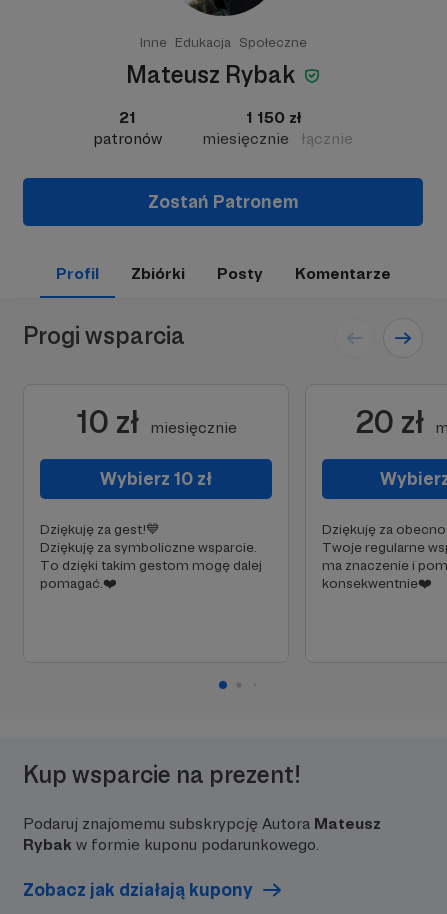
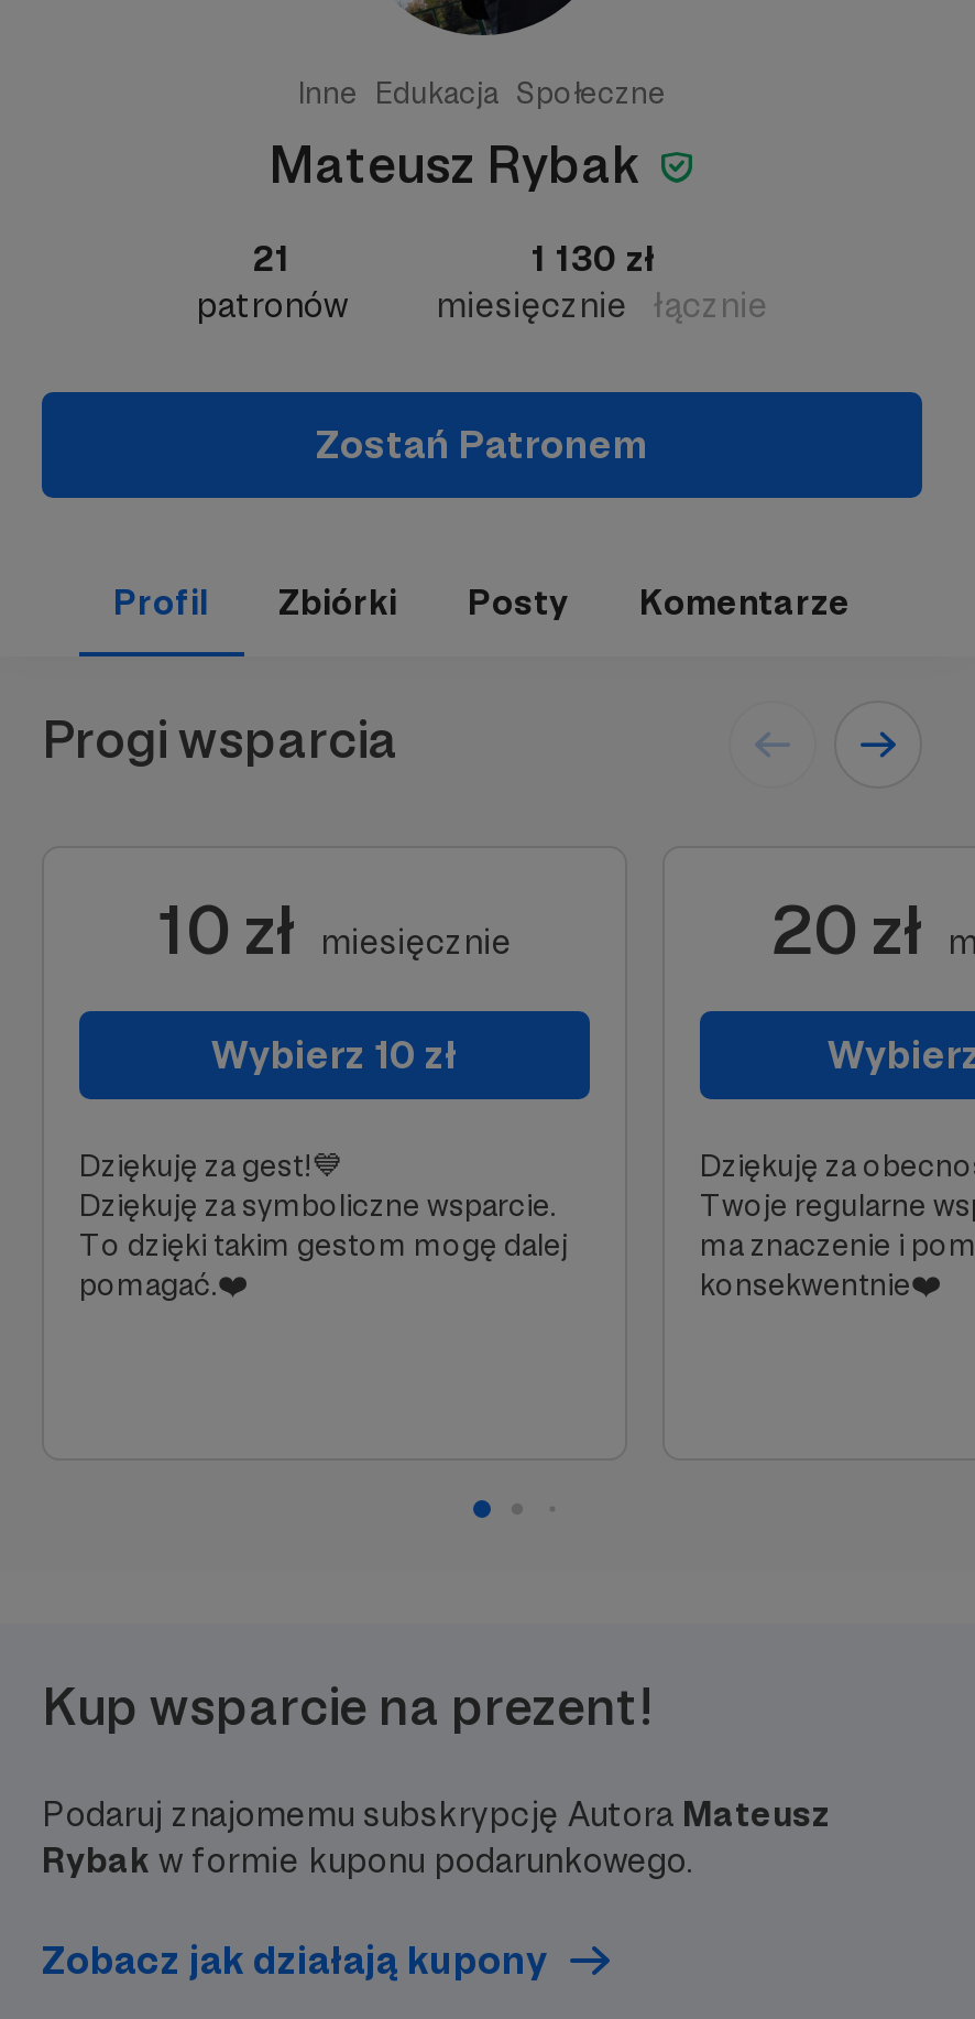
[245,108,301,127] 1 150 zł -> [532,238,655,280] 1 130 zł

